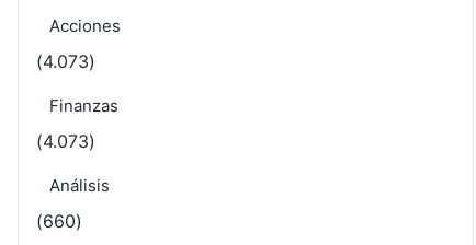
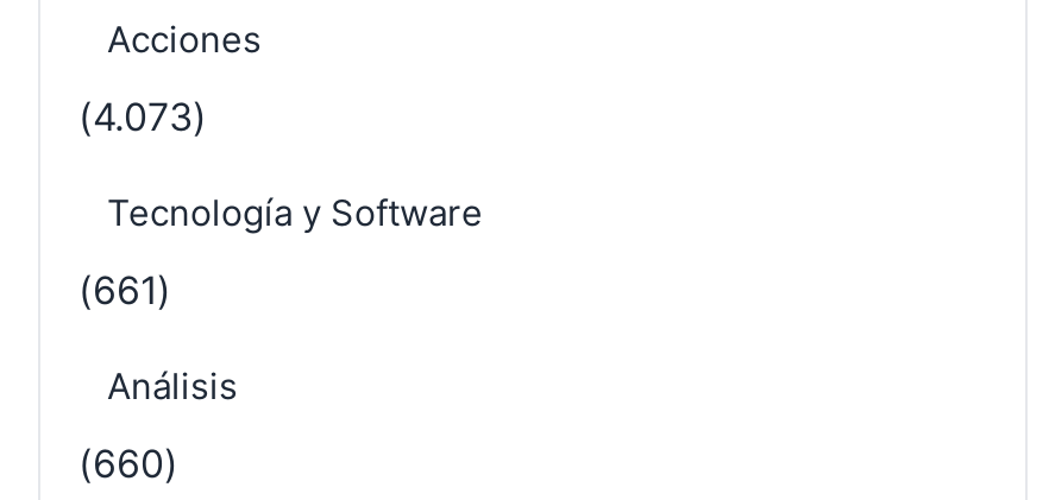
[49,95,118,116] Finanzas -> [107,190,483,235] Tecnología y Software
[36,130,95,152] (4.073) -> [78,266,171,313] (661)

